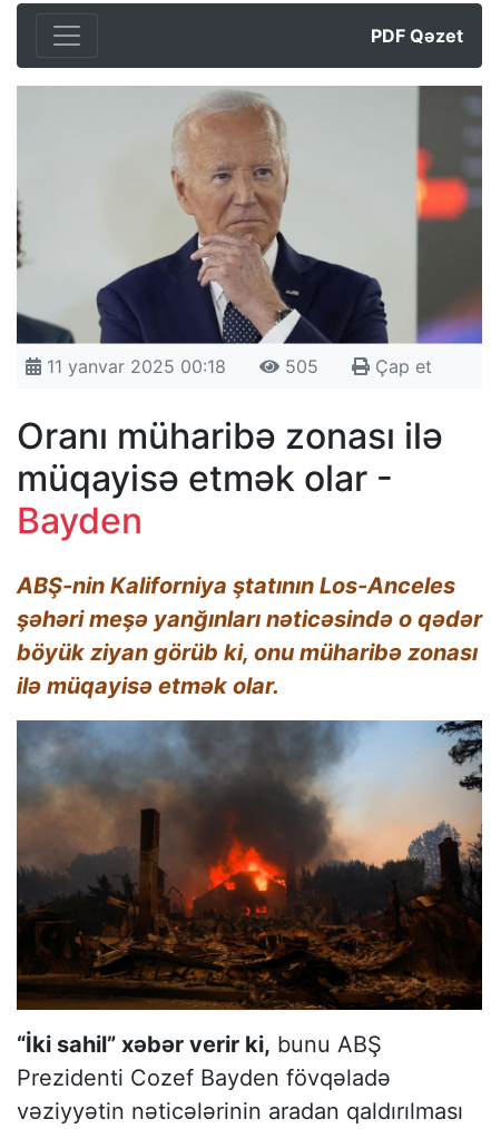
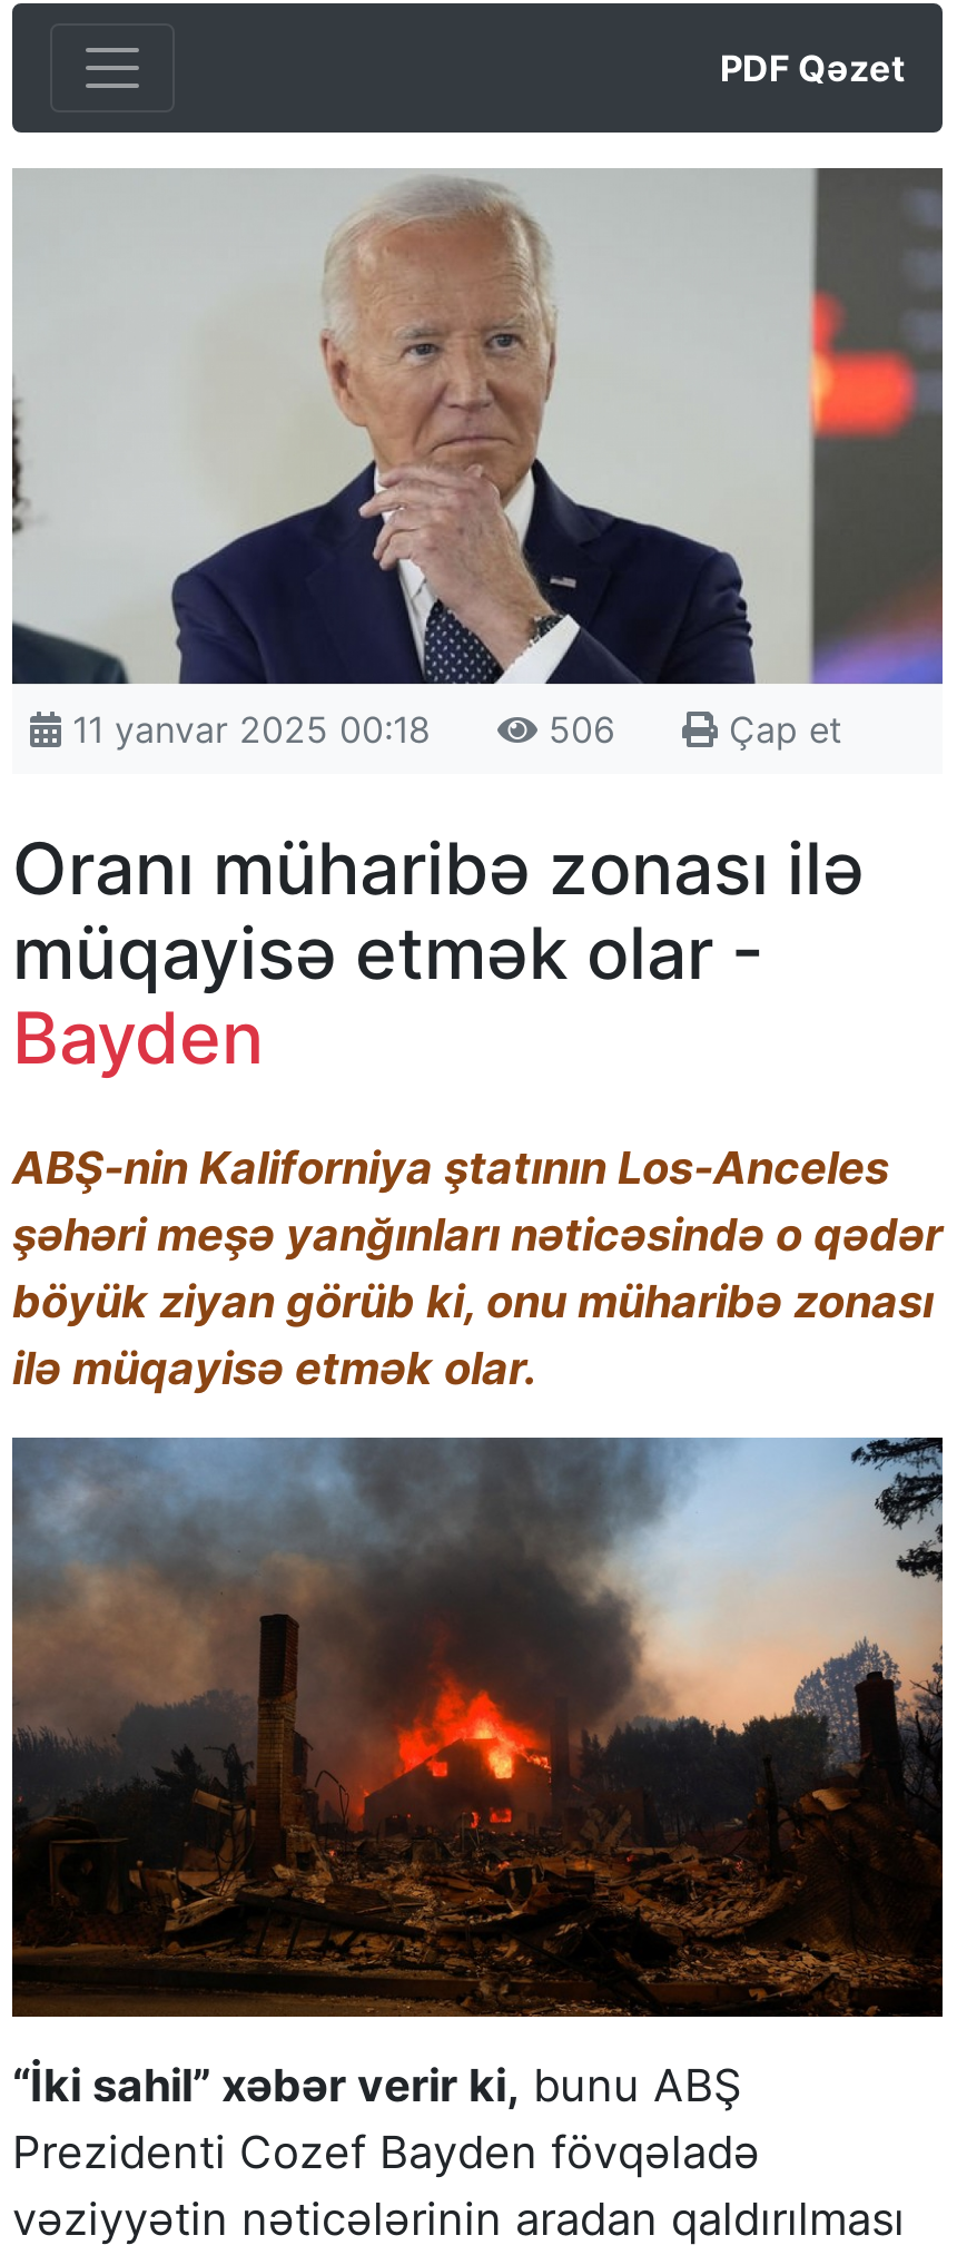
[279,355,318,377] 505 -> [537,706,615,751] 506

